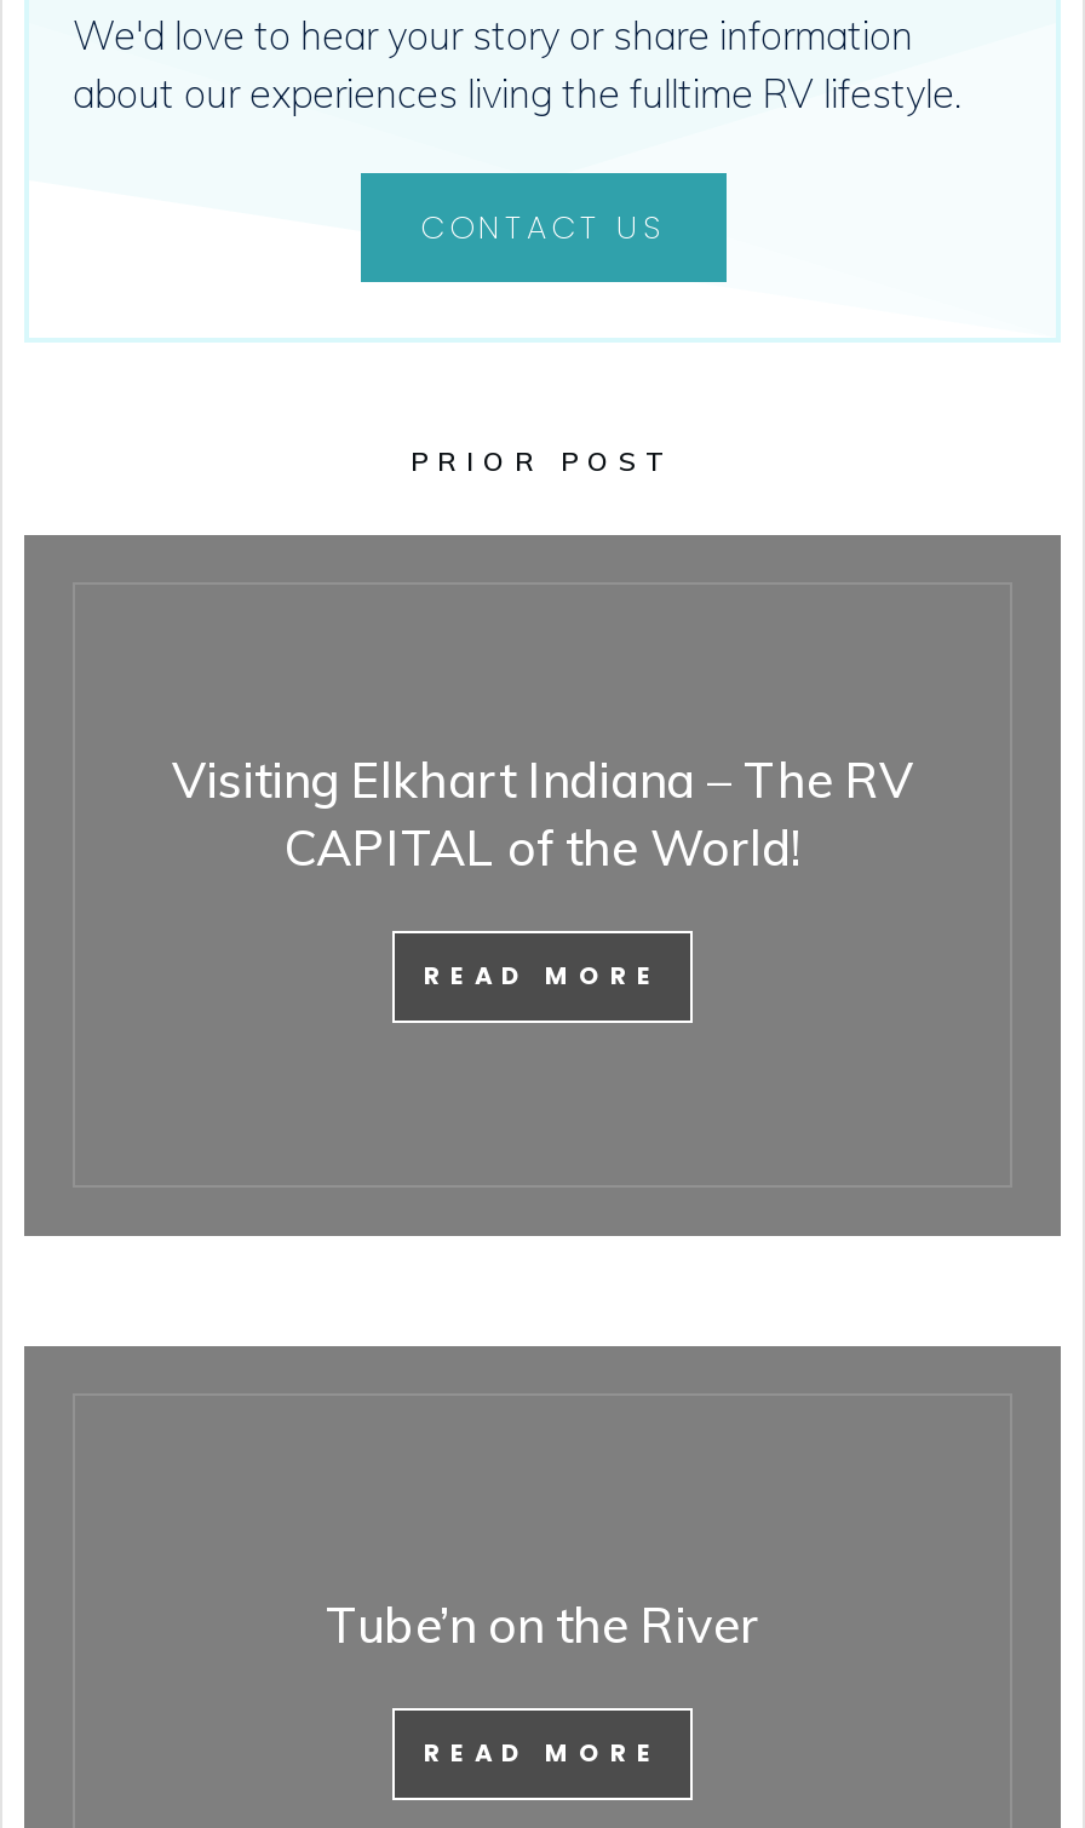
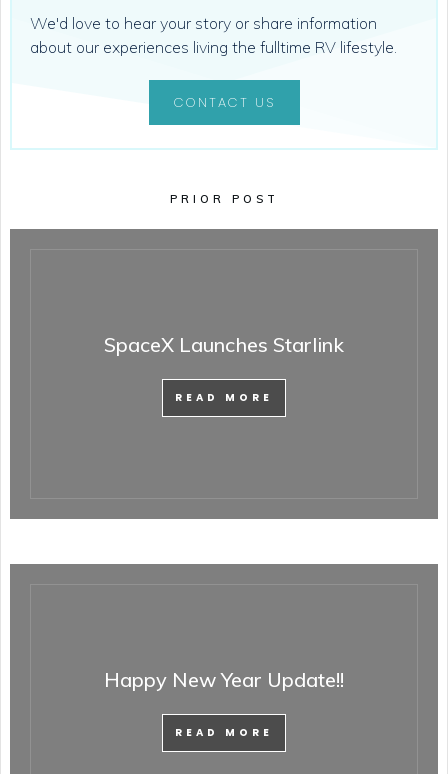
[172,750,913,878] Visiting Elkhart Indiana – The RV | CAPITAL of the World! -> [104,332,344,357] SpaceX Launches Starlink
[326,1595,759,1656] Tube’n on the River -> [104,667,344,692] Happy New Year Update!!

